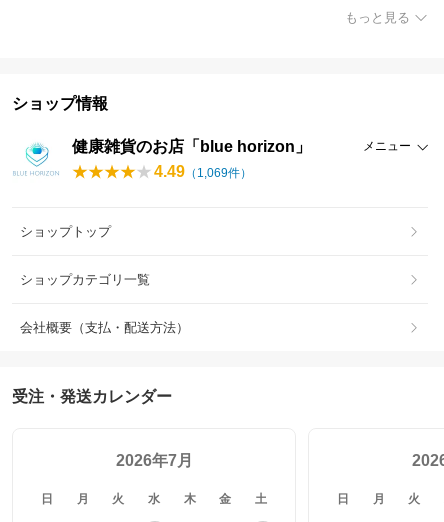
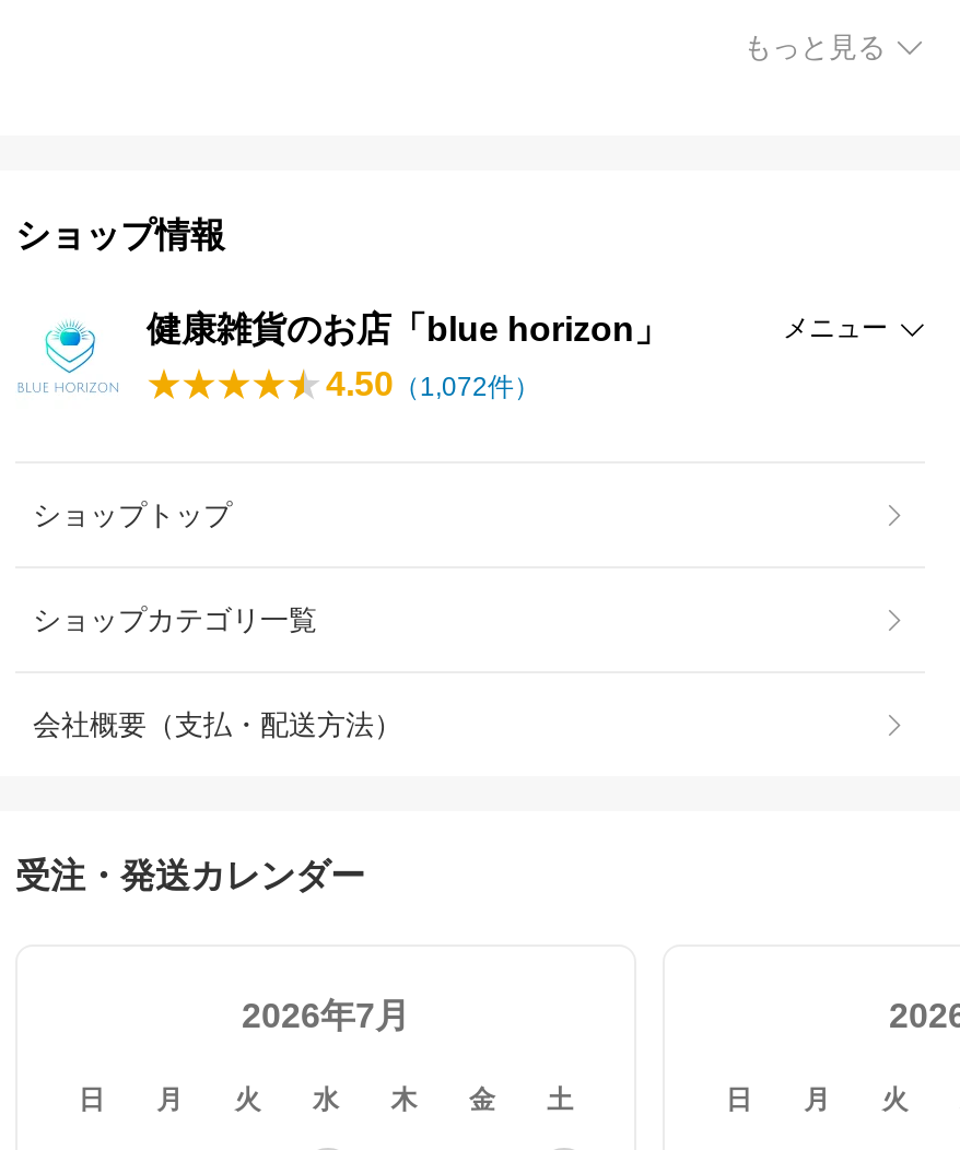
[154,163,252,180] 4.49（1,069件） -> [326,365,540,402] 4.50（1,072件）

